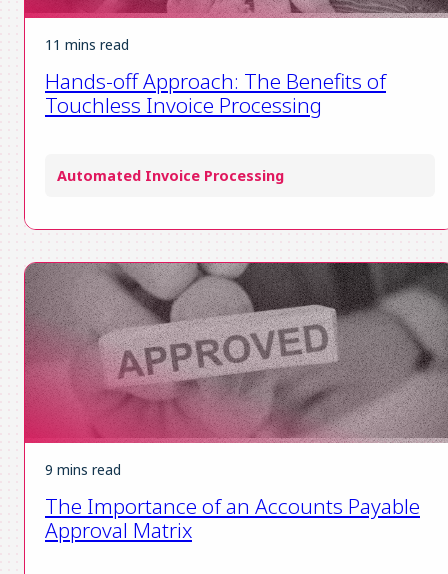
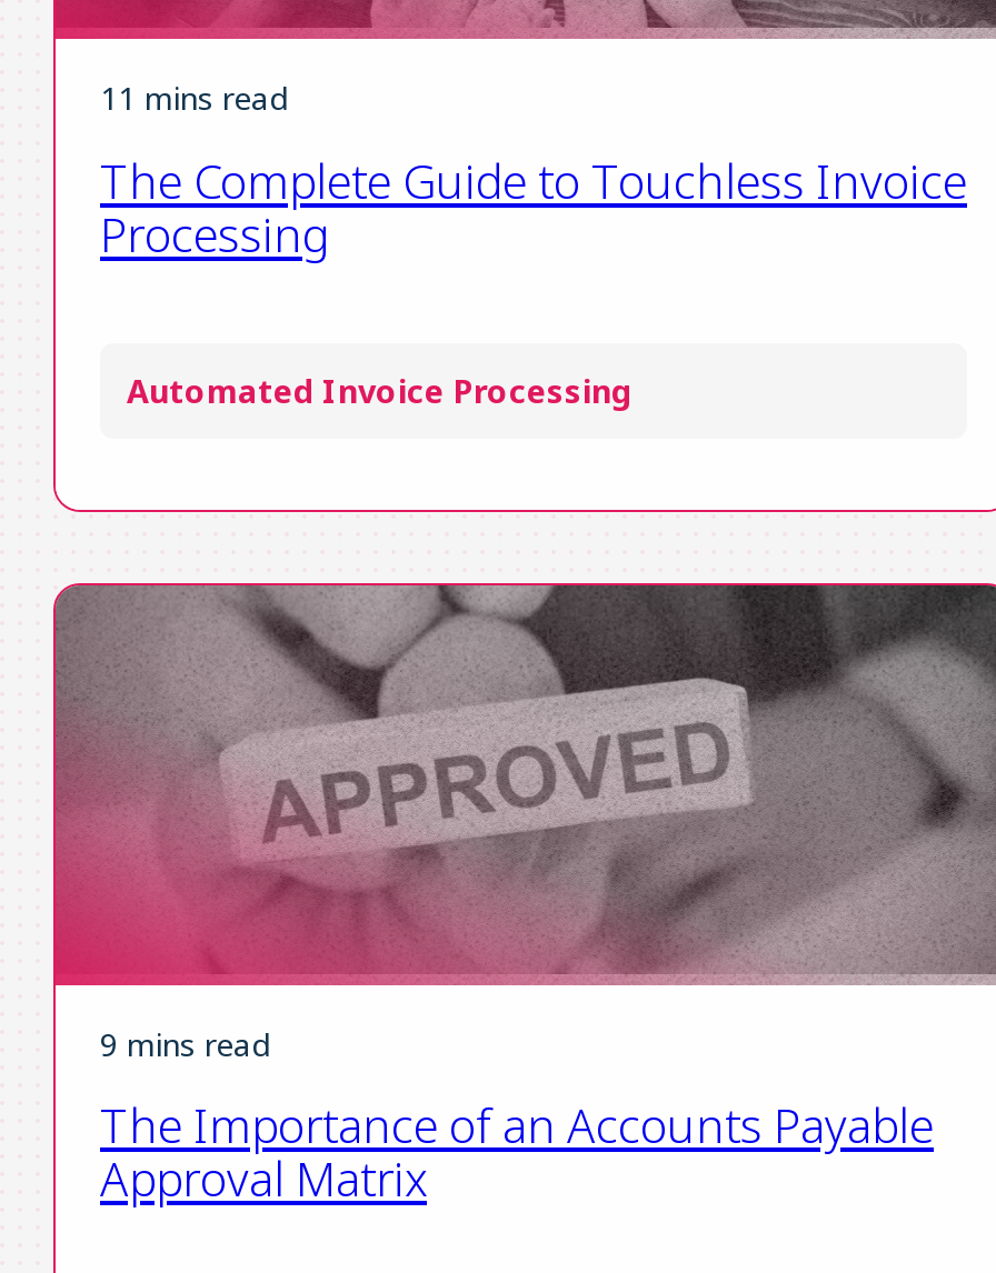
[45,67,386,119] Hands-off Approach: The Benefits of | Touchless Invoice Processing -> [100,149,967,265] The Complete Guide to Touchless Invoice | Processing

